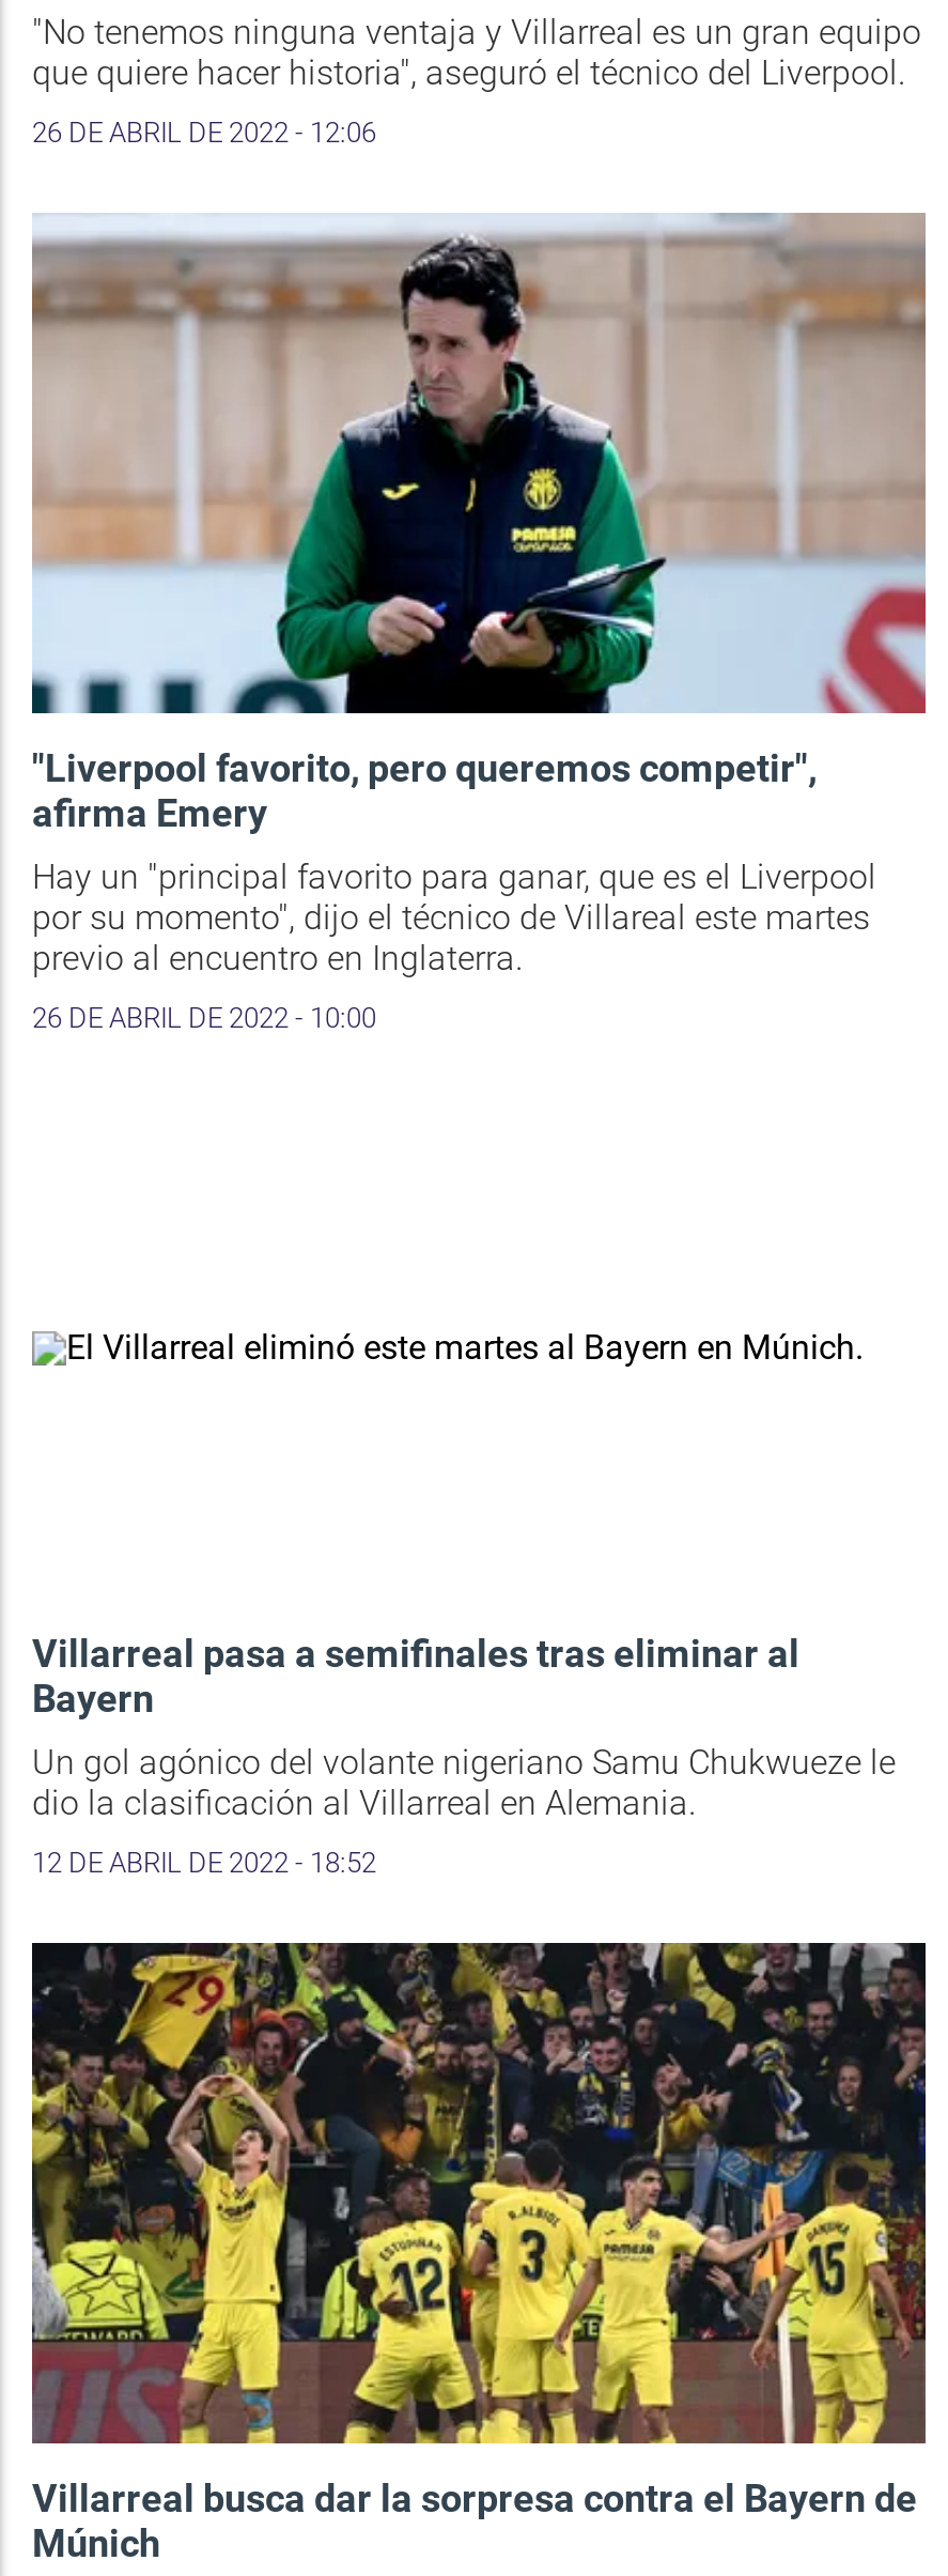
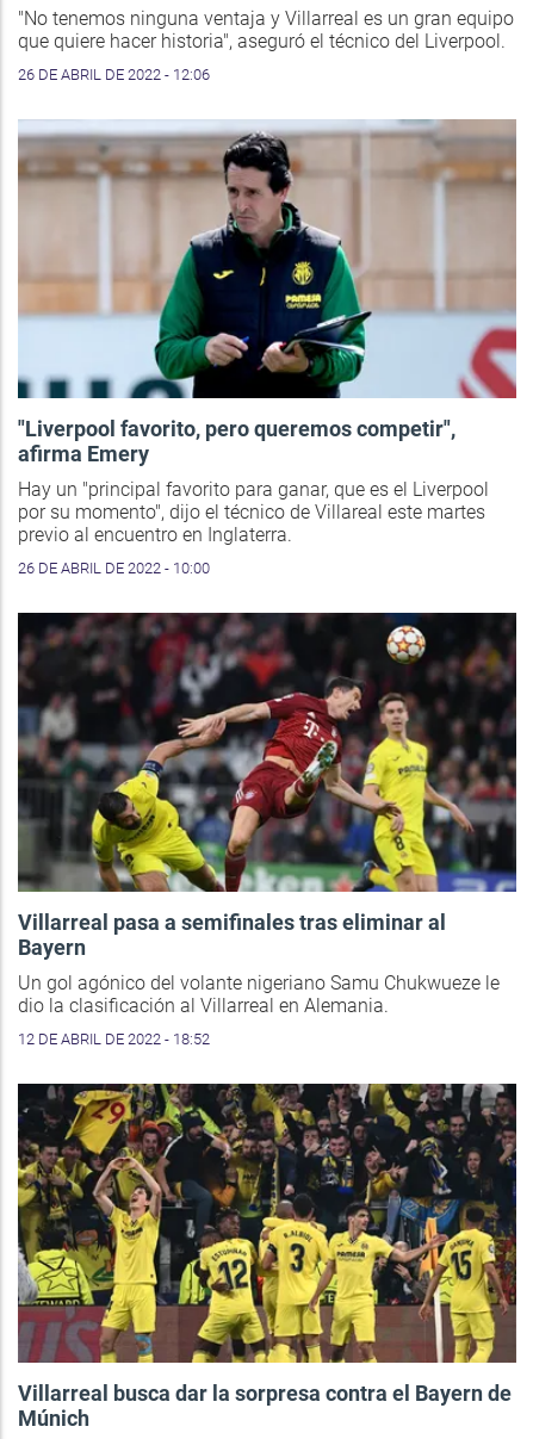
none -> [17,612,517,893] [image]

